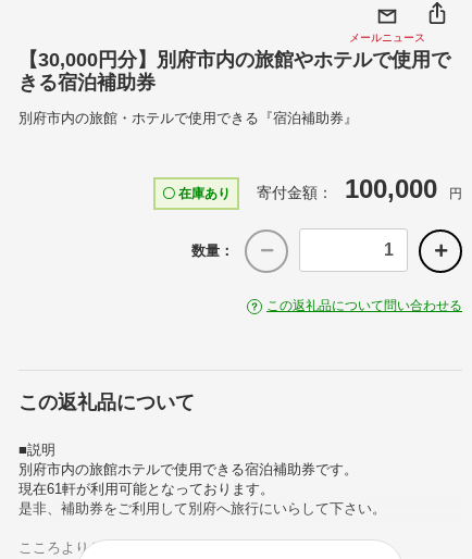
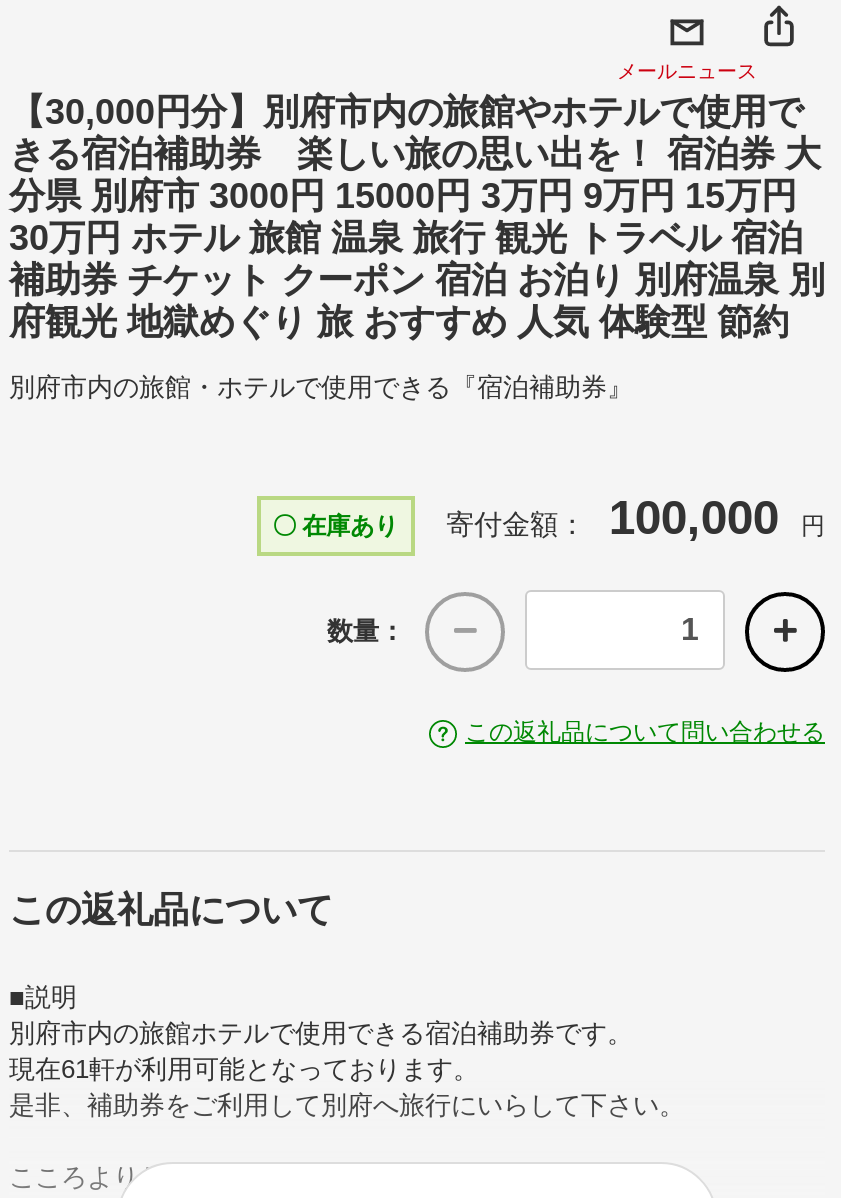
[18,72,156,94] きる宿泊補助券 -> [9,134,825,342] きる宿泊補助券 楽しい旅の思い出を！ 宿泊券 大 | 分県 別府市 3000円 15000円 3万円 9万円 15万円 | 30万円 ホテル 旅館 温泉 旅行 観光 トラベル 宿泊 | 補助券 チケット クーポン 宿泊 お泊り 別府温泉 別 | 府観光 地獄めぐり 旅 おすすめ 人気 体験型 節約

